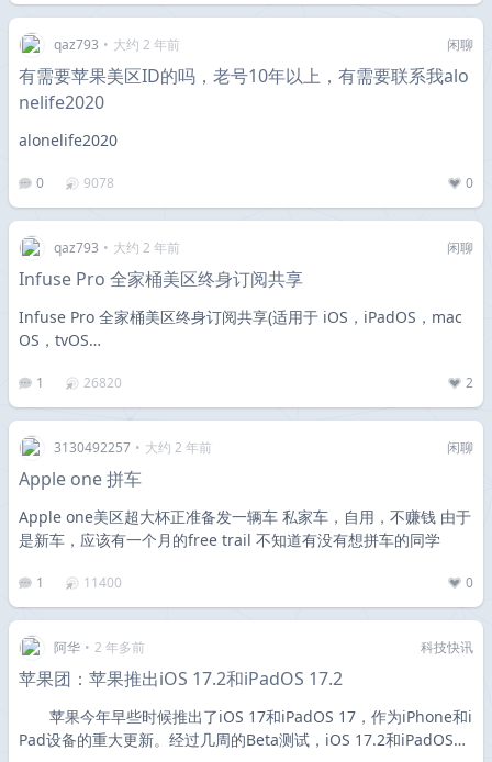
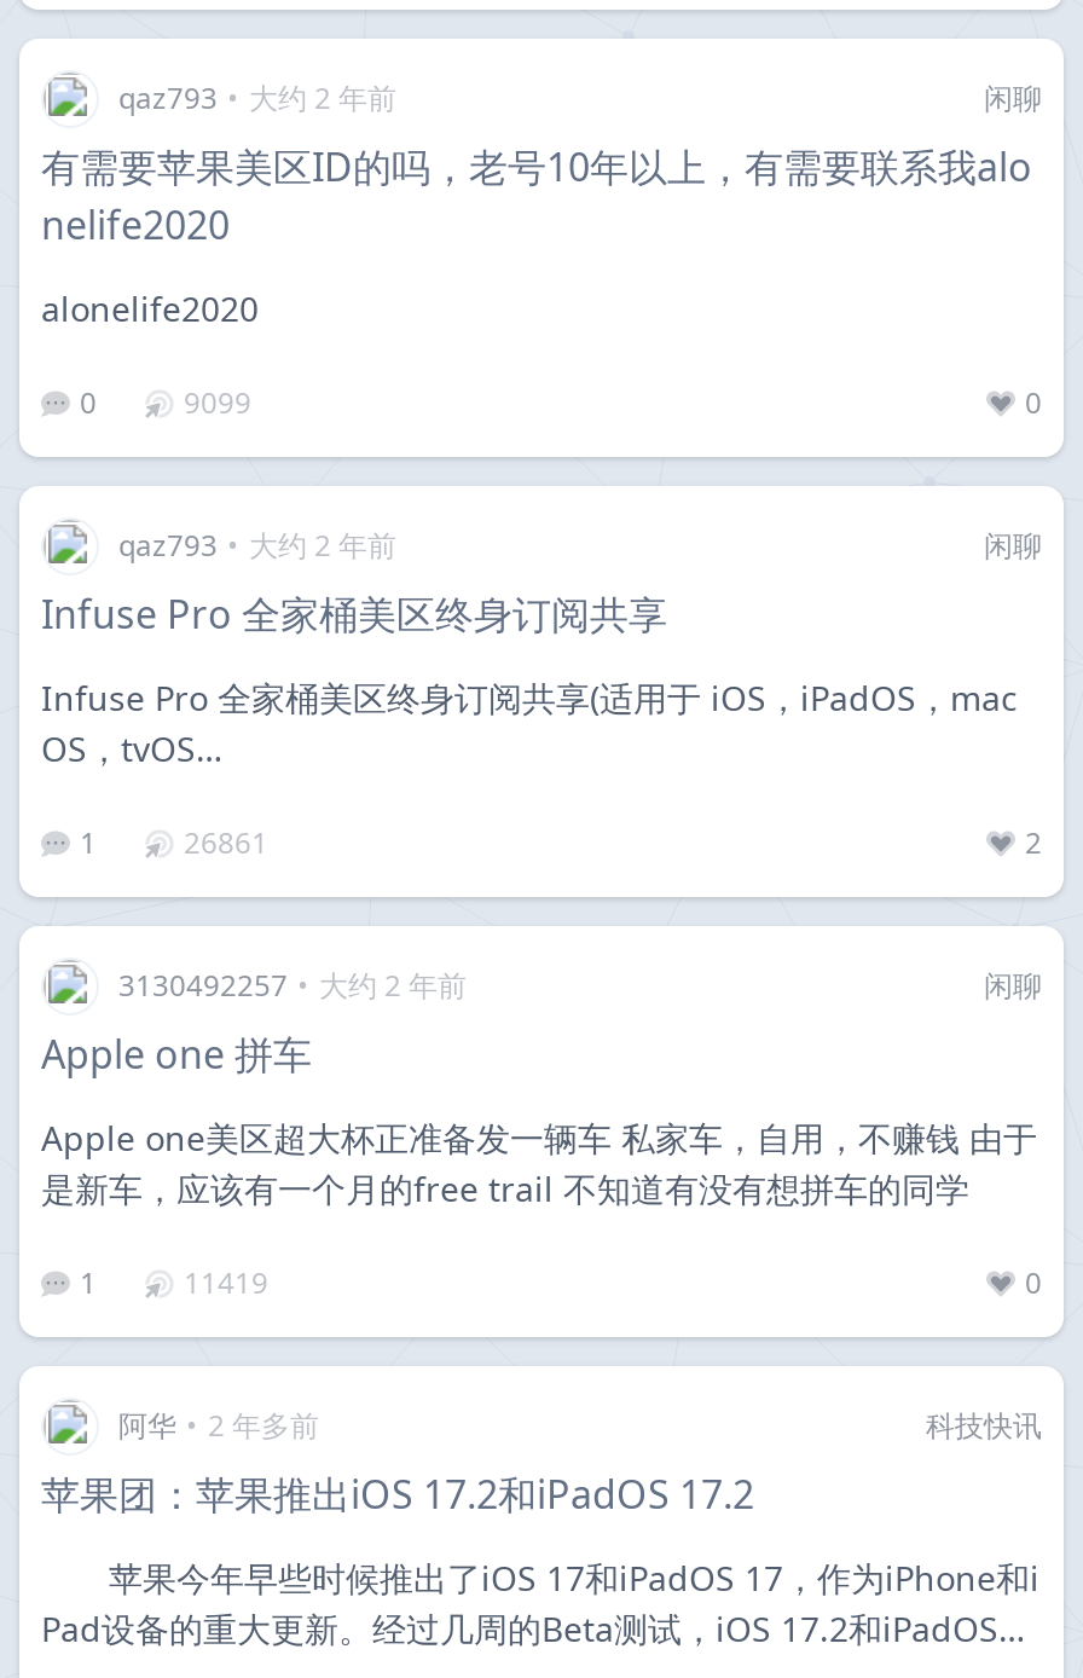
[83,173,114,192] 9078 -> [184,382,251,423] 9099
[83,373,122,392] 26820 -> [184,822,268,863] 26861
[83,573,122,592] 11400 -> [184,1262,268,1303] 11419

